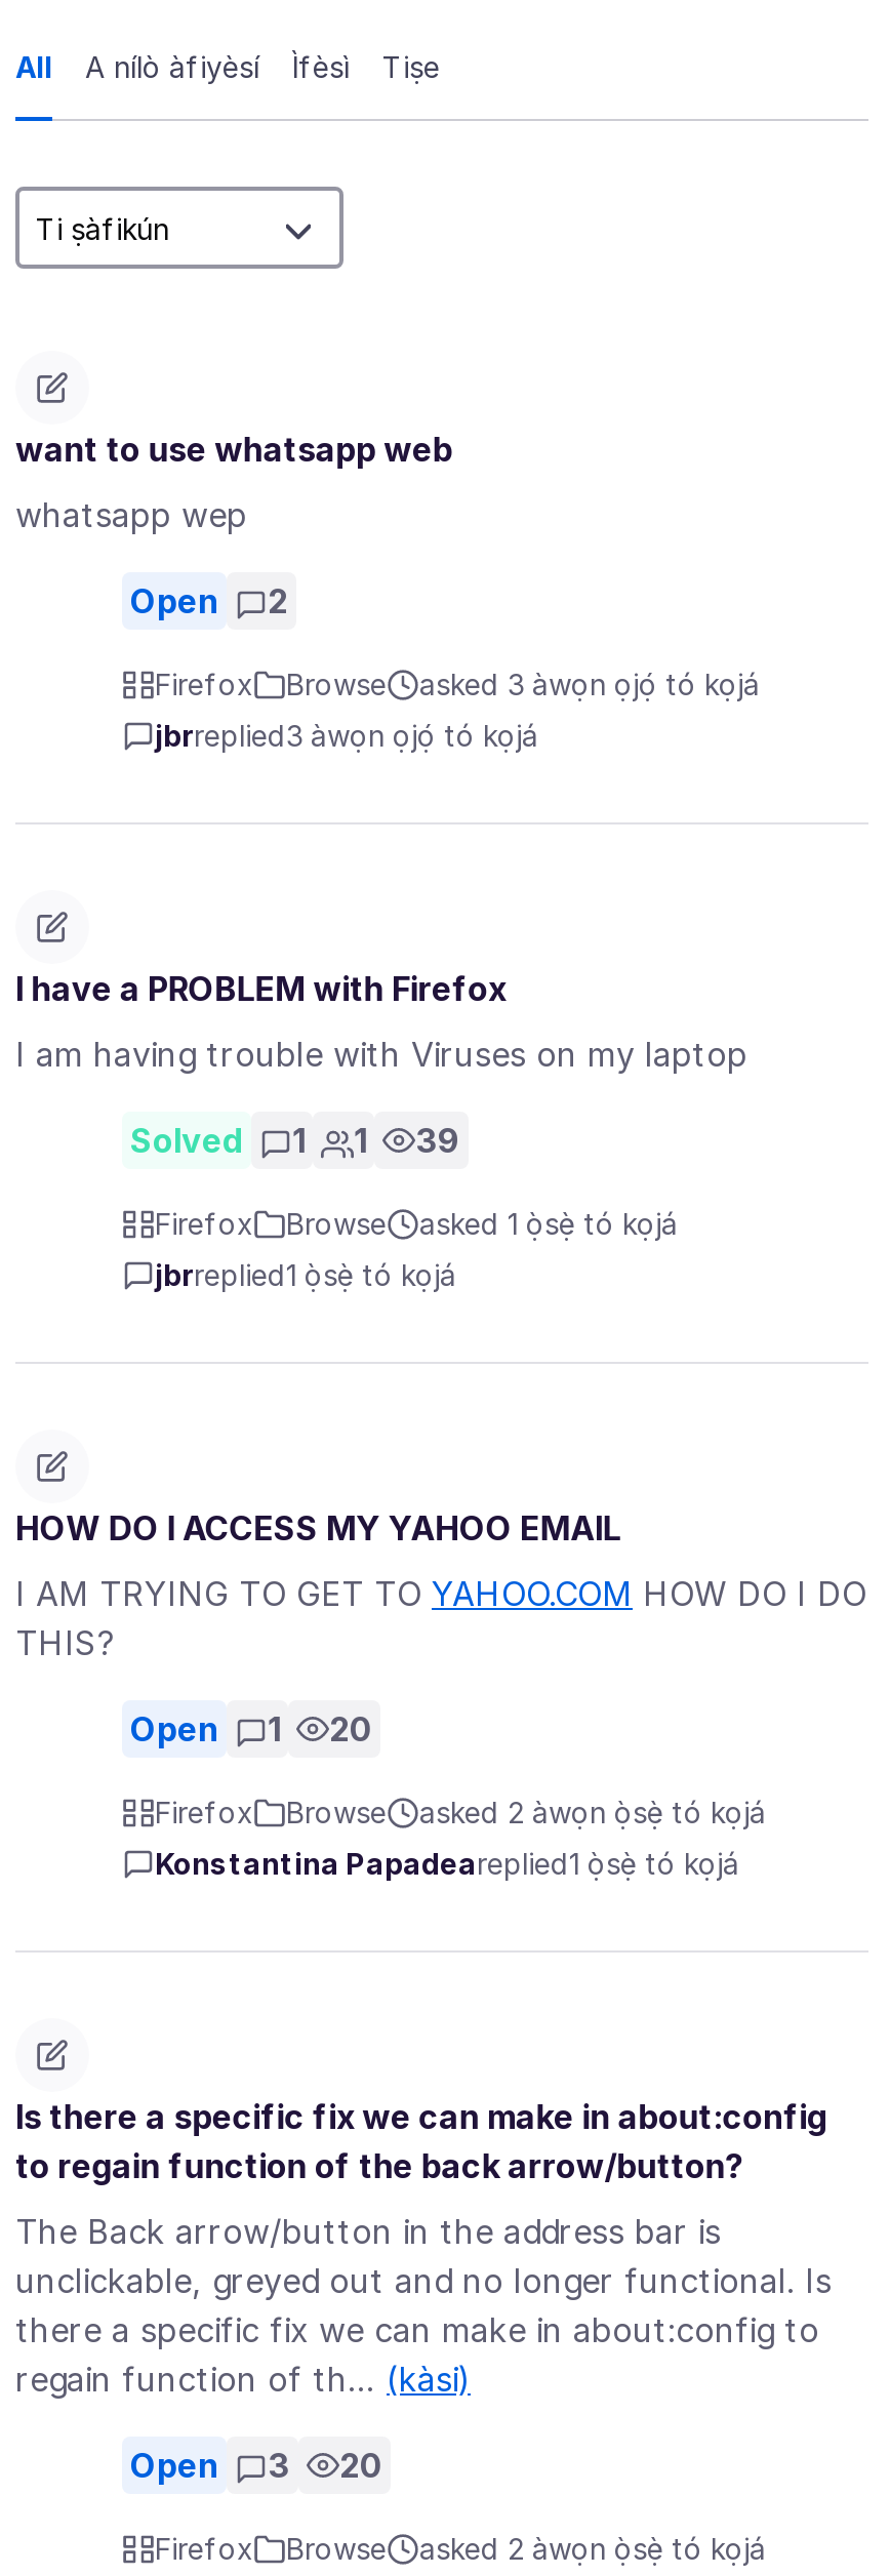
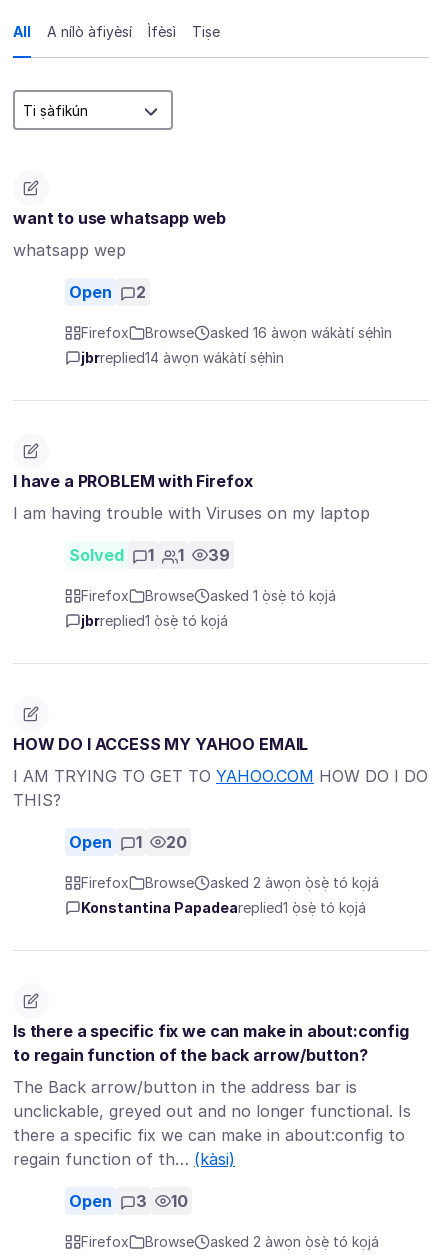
[419,668,760,702] asked 3 àwọn ọjọ́ tó kọjá -> [210,324,392,341] asked 16 àwọn wákàtí sẹ́hìn
[155,719,538,754] jbrreplied 3 àwọn ọjọ́ tó kọjá -> [81,349,284,366] jbrreplied 14 àwọn wákàtí sẹ́hìn
[130,2446,382,2487] Open 3 20 -> [69,1191,188,1211] Open 3 10

